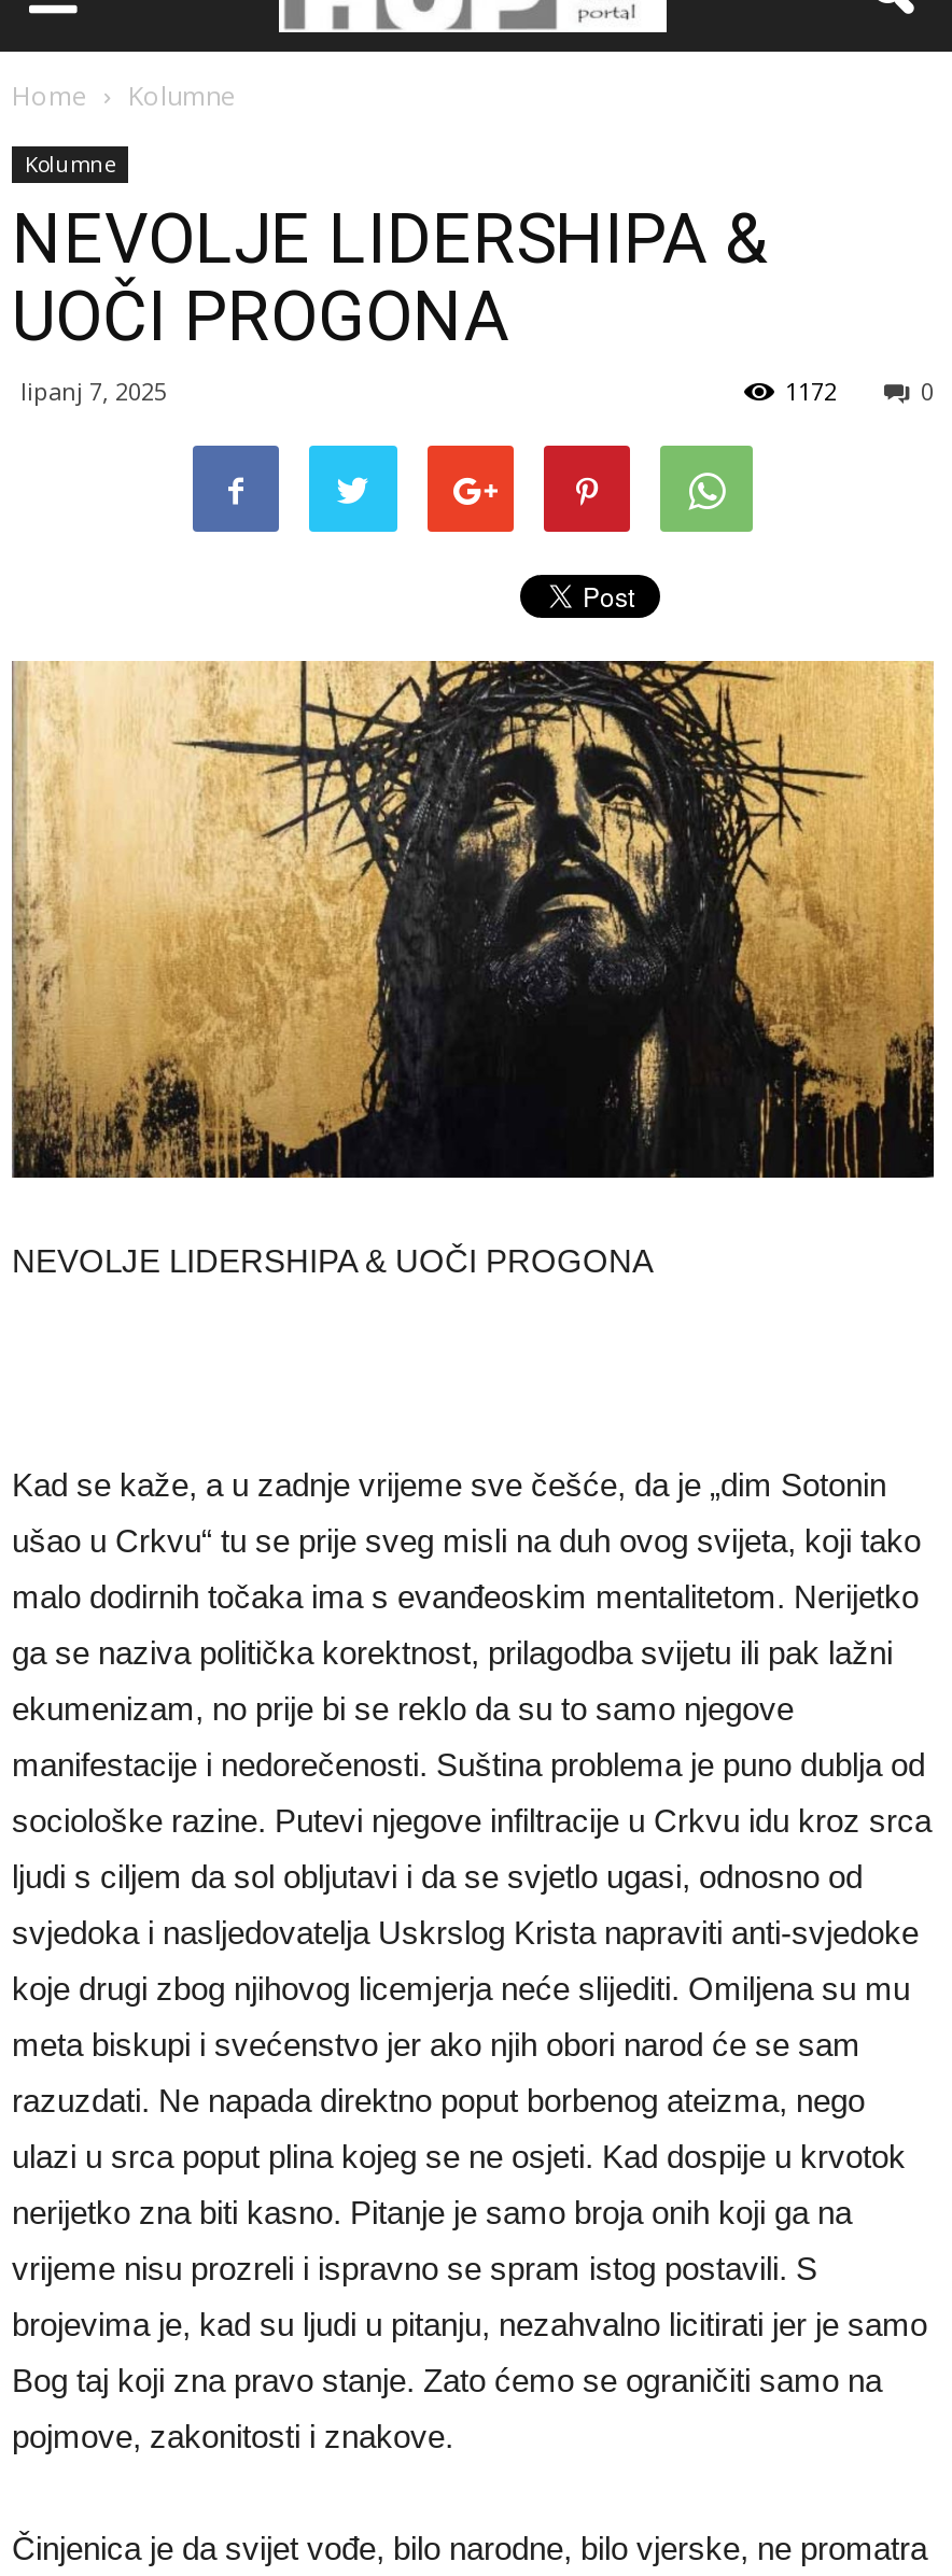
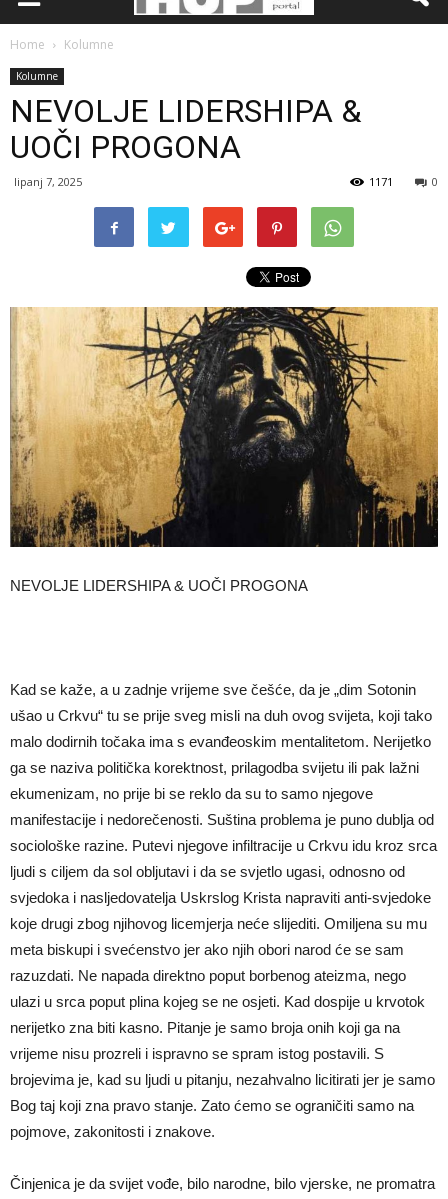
[785,375,837,407] 1172 -> [369,174,393,189] 1171

